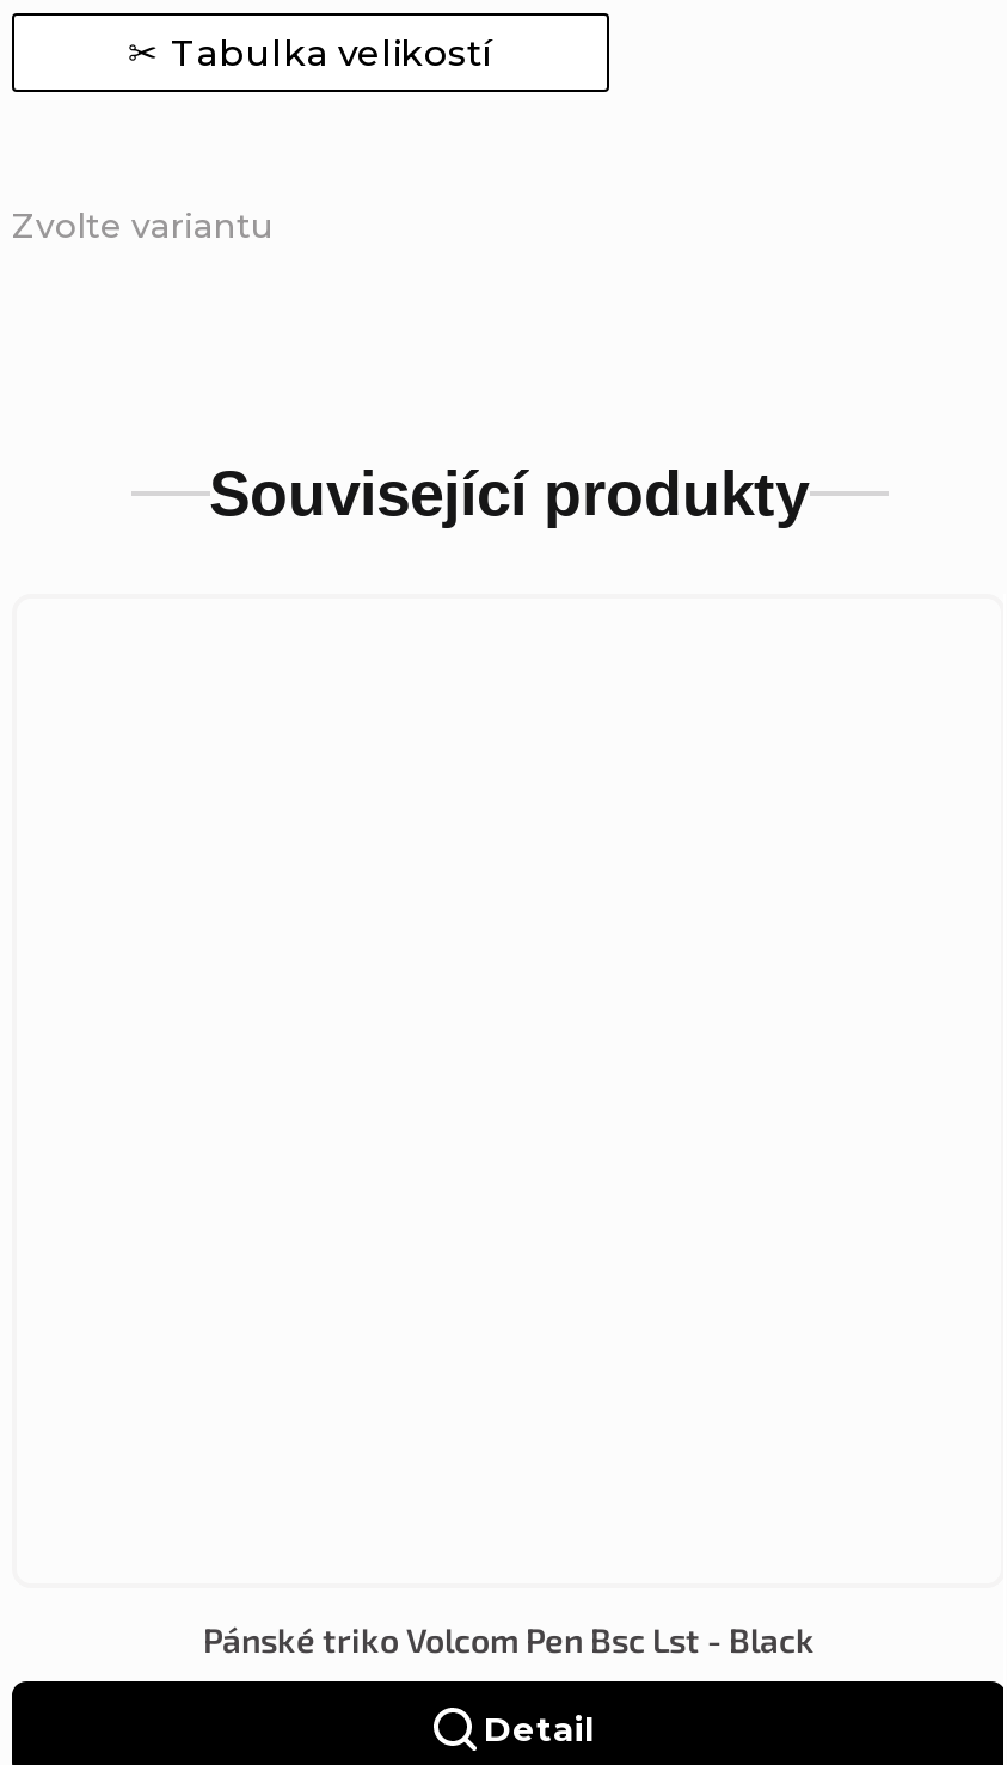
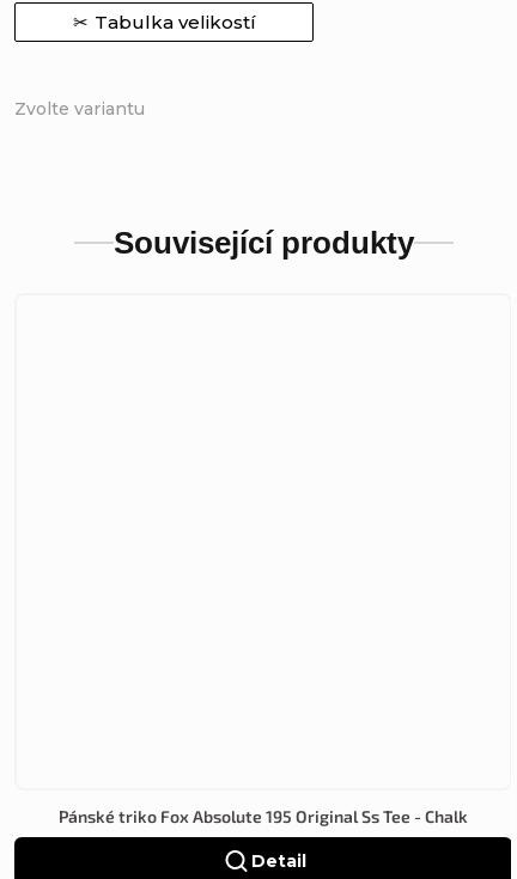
[203,1618,815,1659] Pánské triko Volcom Pen Bsc Lst - Black -> [59,806,468,826] Pánské triko Fox Absolute 195 Original Ss Tee - Chalk

